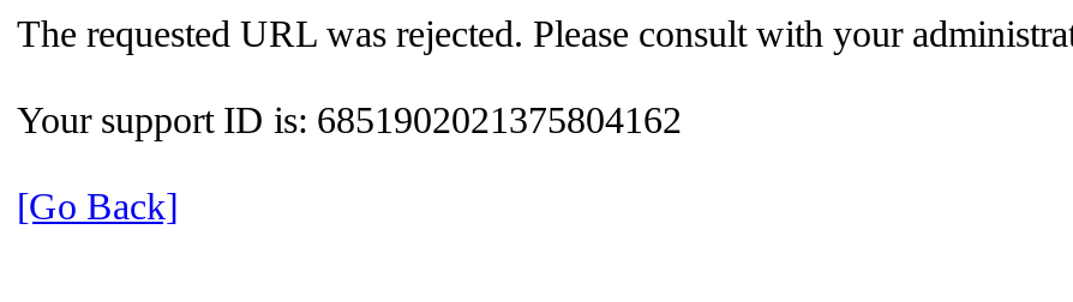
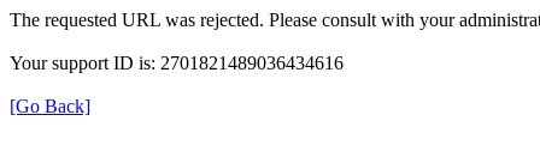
[17,99,682,140] Your support ID is: 6851902021375804162 -> [10,53,344,73] Your support ID is: 2701821489036434616

